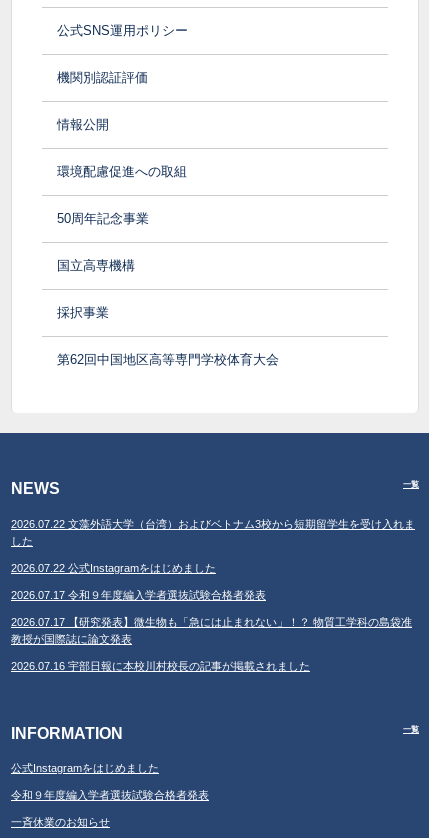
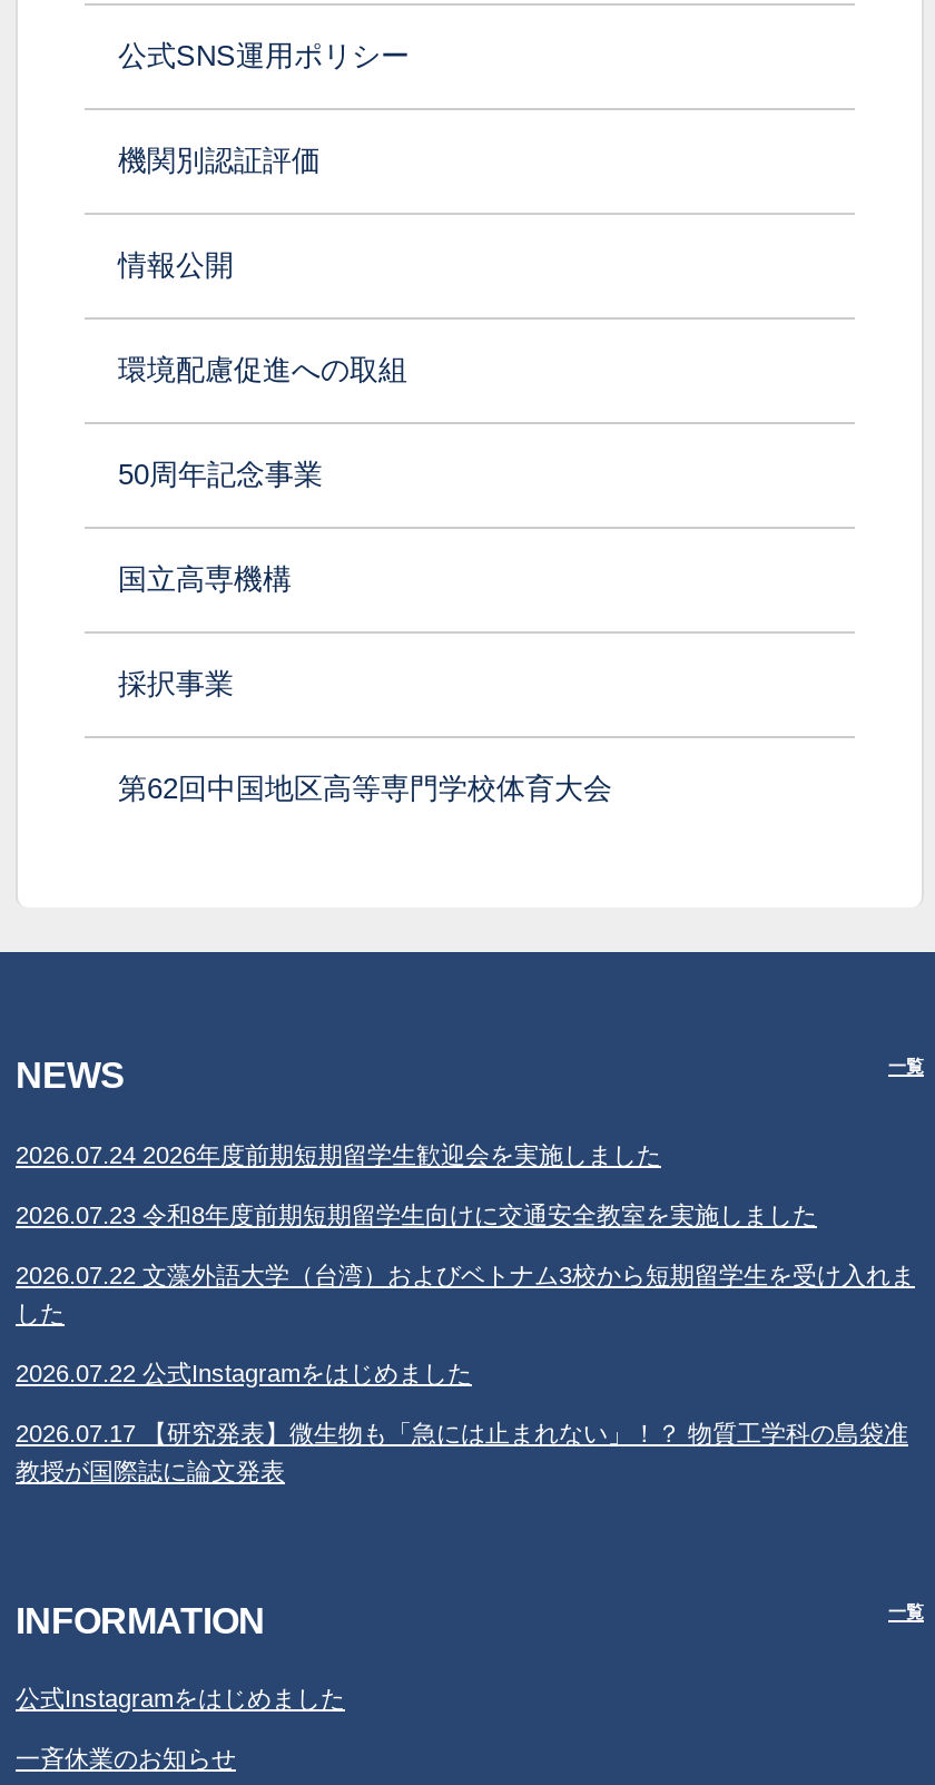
none -> [16,1141,817,1228] 2026.07.24 2026年度前期短期留学生歓迎会を実施しました | 2026.07.23 令和8年度前期短期留学生向けに交通安全教室を実施しました
moved [11,518,415,574] -> [16,1261,915,1386]: 2026.07.22 文藻外語大学（台湾）およびベトナム3校から短期留学生を受け入れま | した | 2026.07.22 公式Instagramをはじめました
[11,589,266,601] 2026.07.17 令和９年度編入学者選抜試験合格者発表 -> none
moved [11,616,412,645] -> [16,1419,908,1484]: 2026.07.17 【研究発表】微生物も「急には止まれない」！？ 物質工学科の島袋准 | 教授が国際誌に論文発表
[11,660,310,672] 2026.07.16 宇部日報に本校川村校長の記事が掲載されました -> none
[11,789,209,801] 令和９年度編入学者選抜試験合格者発表 -> none

